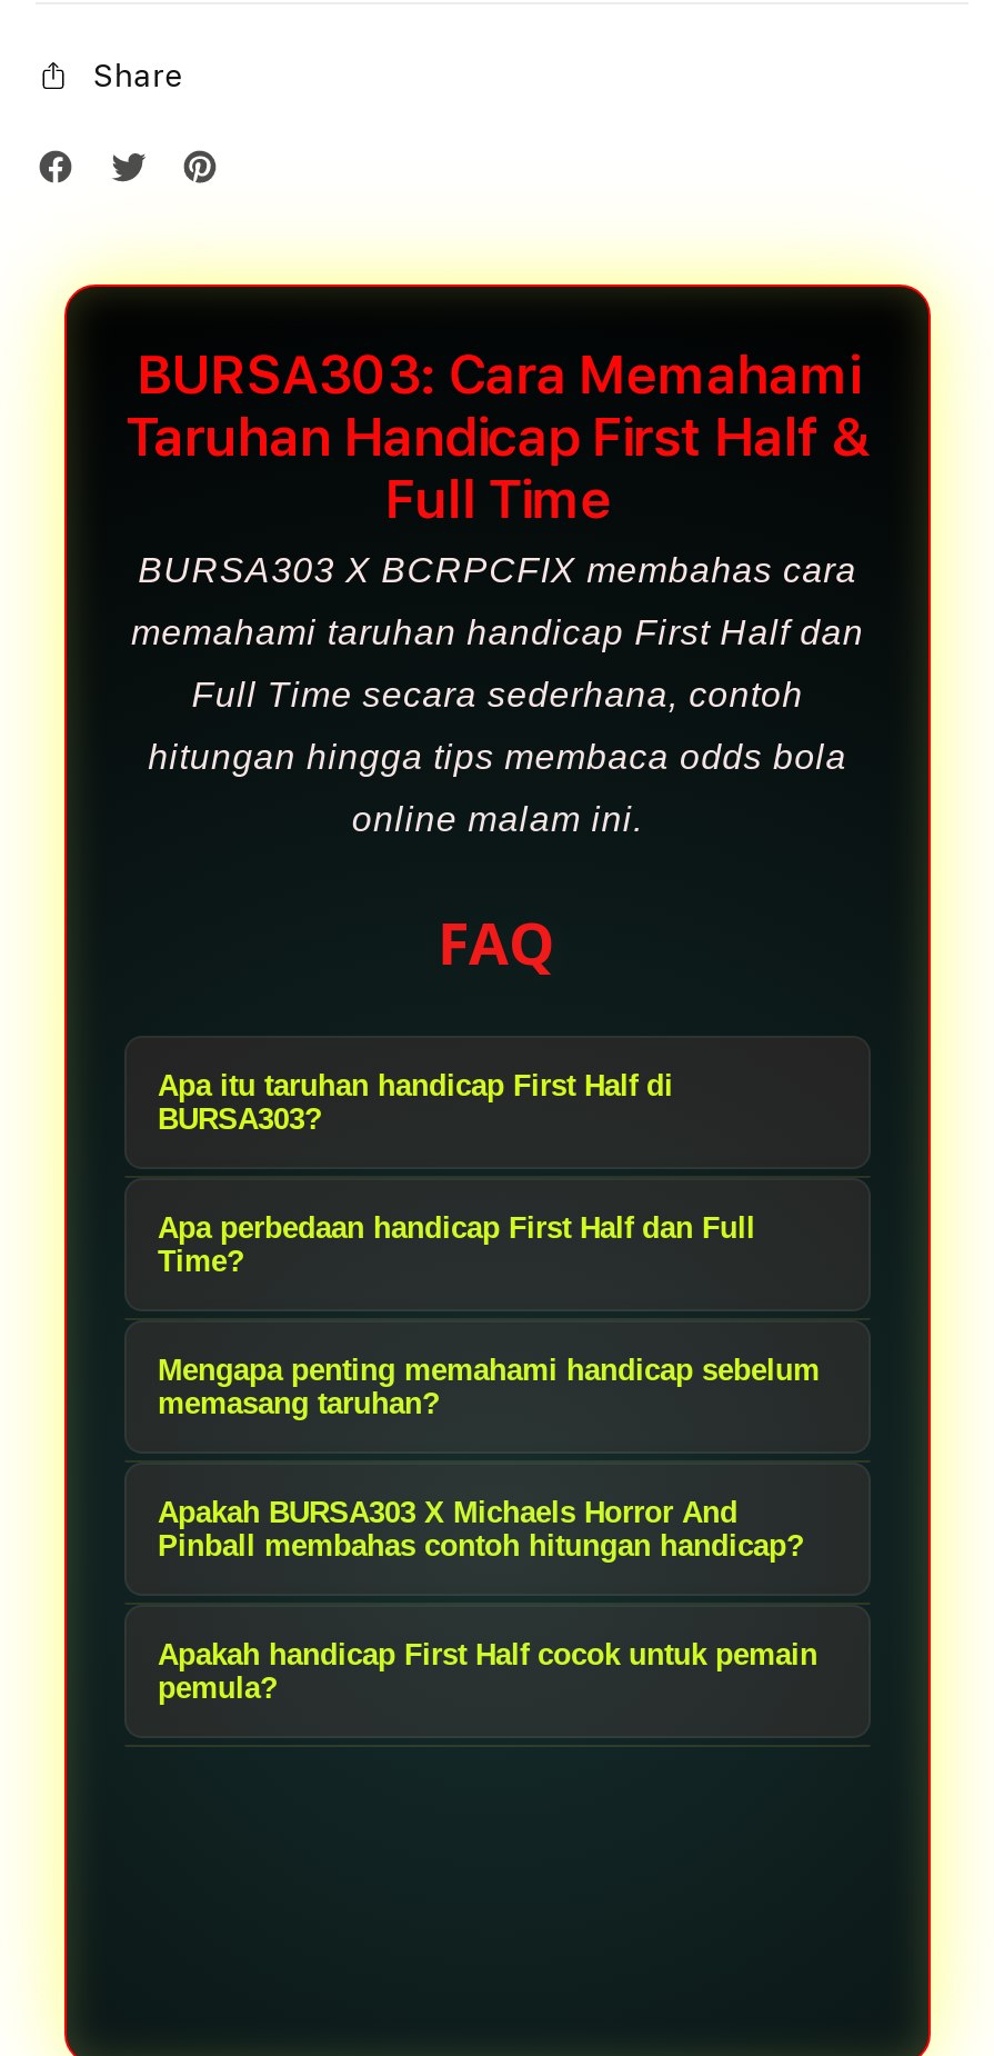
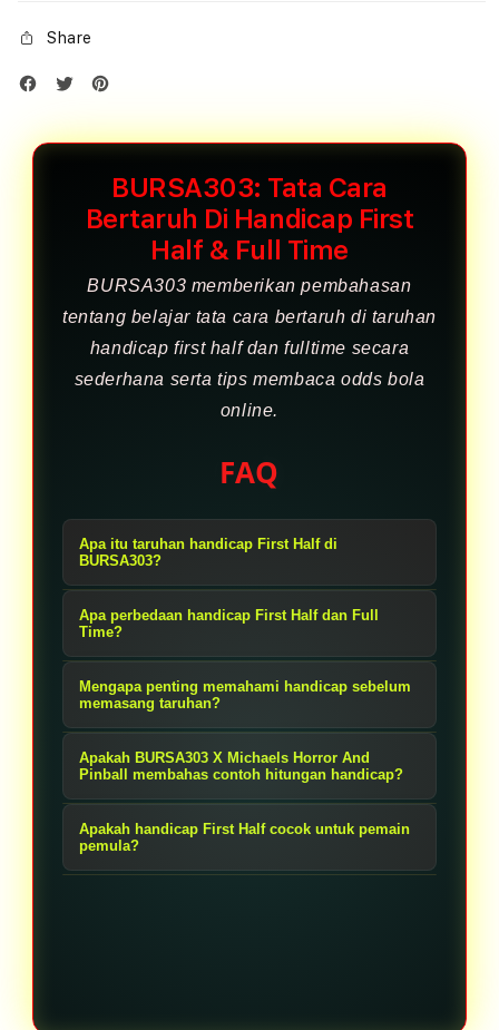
[125,342,870,589] BURSA303: Cara Memahami | Taruhan Handicap First Half & | Full Time | BURSA303 X BCRPCFIX membahas cara -> [85,171,413,295] BURSA303: Tata Cara | Bertaruh Di Handicap First | Half & Full Time | BURSA303 memberikan pembahasan
[131,613,864,651] memahami taruhan handicap First Half dan -> [62,307,437,326] tentang belajar tata cara bertaruh di taruhan
[192,676,803,713] Full Time secara sederhana, contoh -> [90,339,409,357] handicap first half dan fulltime secara
[148,738,847,776] hitungan hingga tips membaca odds bola -> [74,370,425,389] sederhana serta tips membaca odds bola
[352,800,643,838] online malam ini. -> [220,401,279,420] online.

